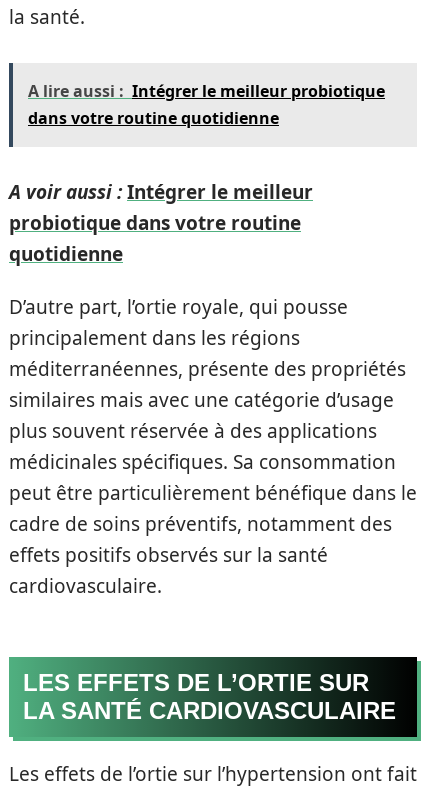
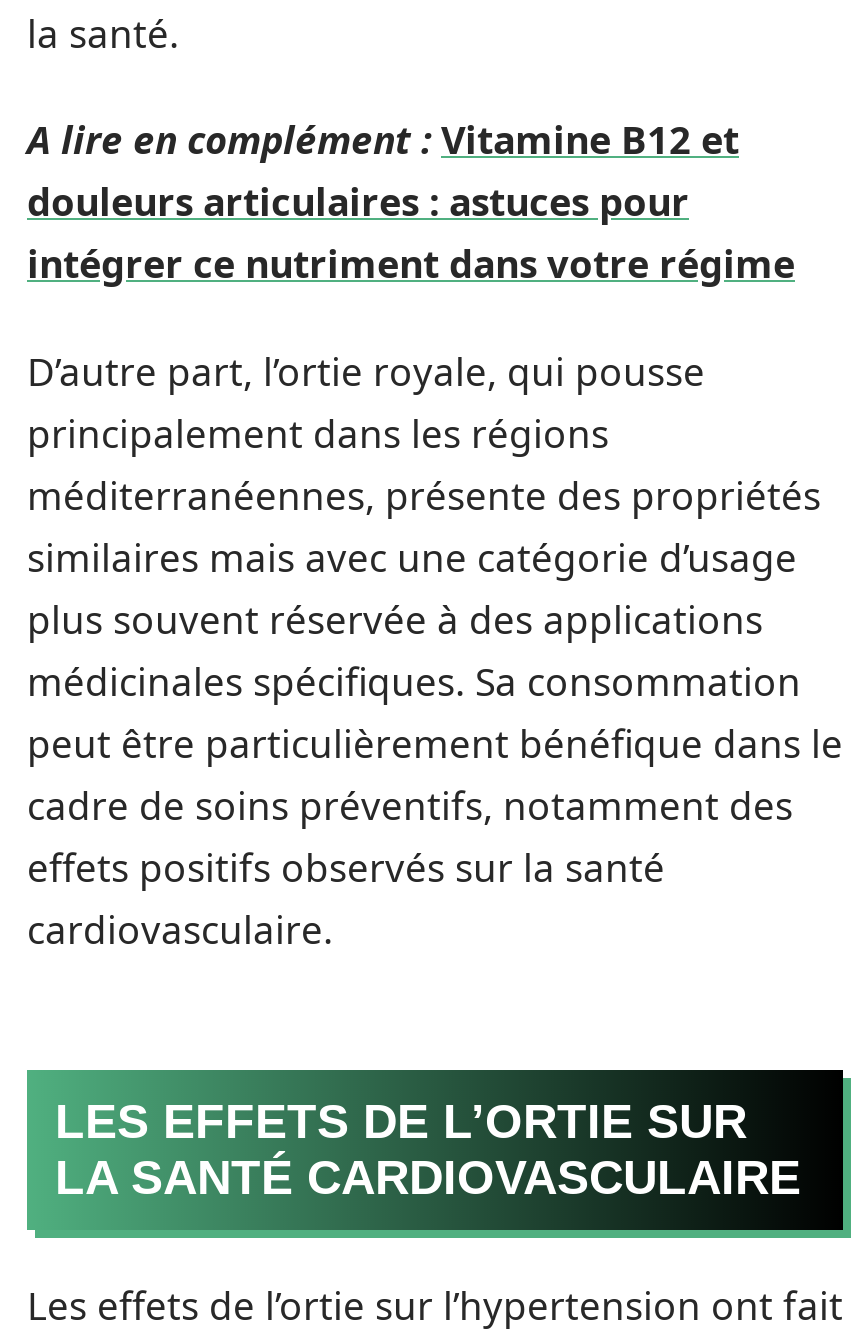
[9,79,385,266] A lire aussi : Intégrer le meilleur probiotique | dans votre routine quotidienne | A voir aussi : Intégrer le meilleur | probiotique dans votre routine | quotidienne -> [27,114,795,290] A lire en complément : Vitamine B12 et | douleurs articulaires : astuces pour | intégrer ce nutriment dans votre régime

